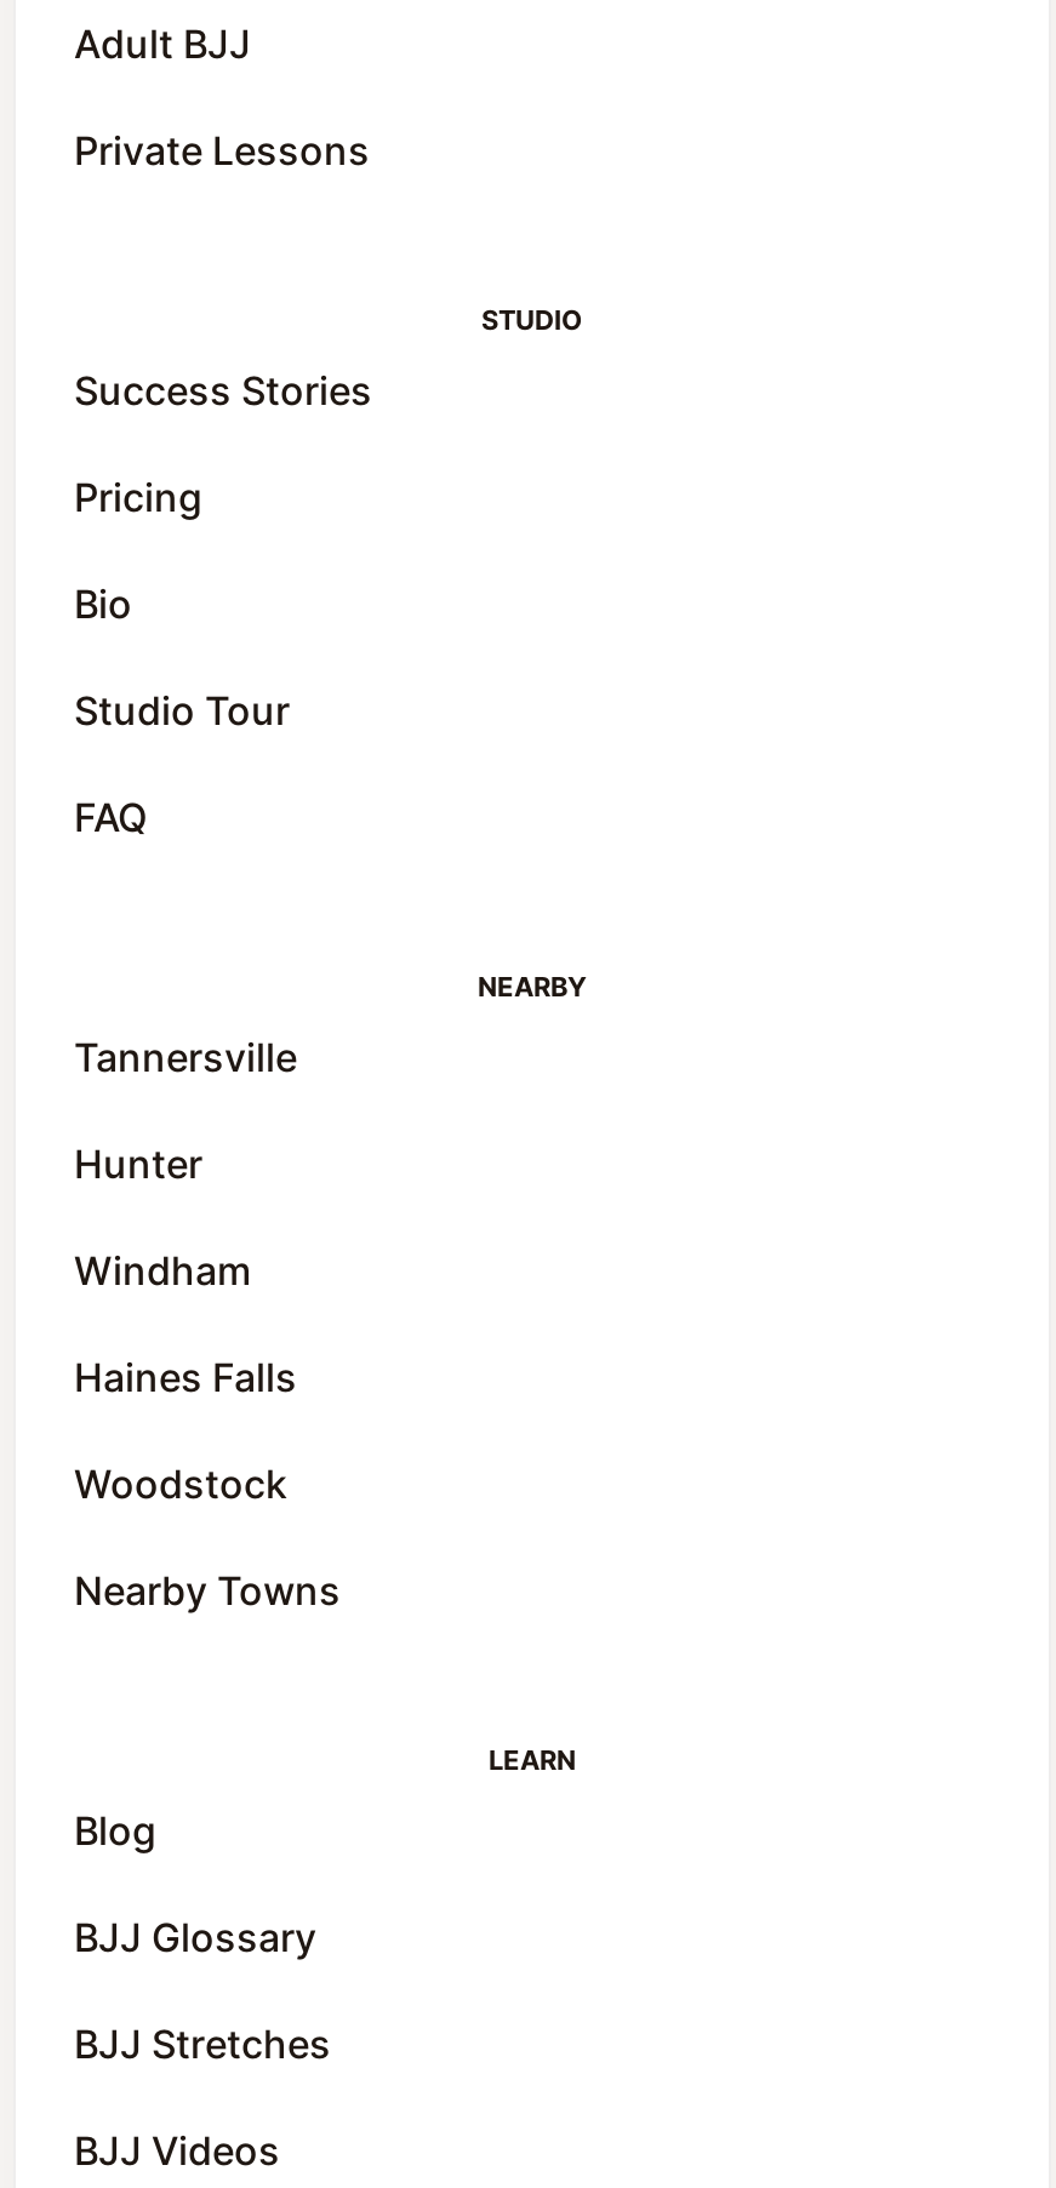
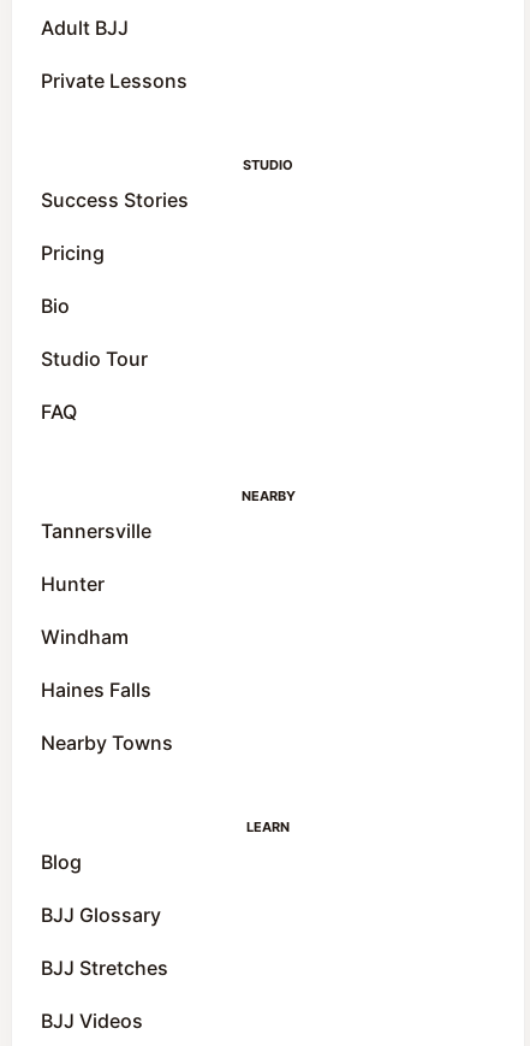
[74,1460,287,1508] Woodstock -> none

